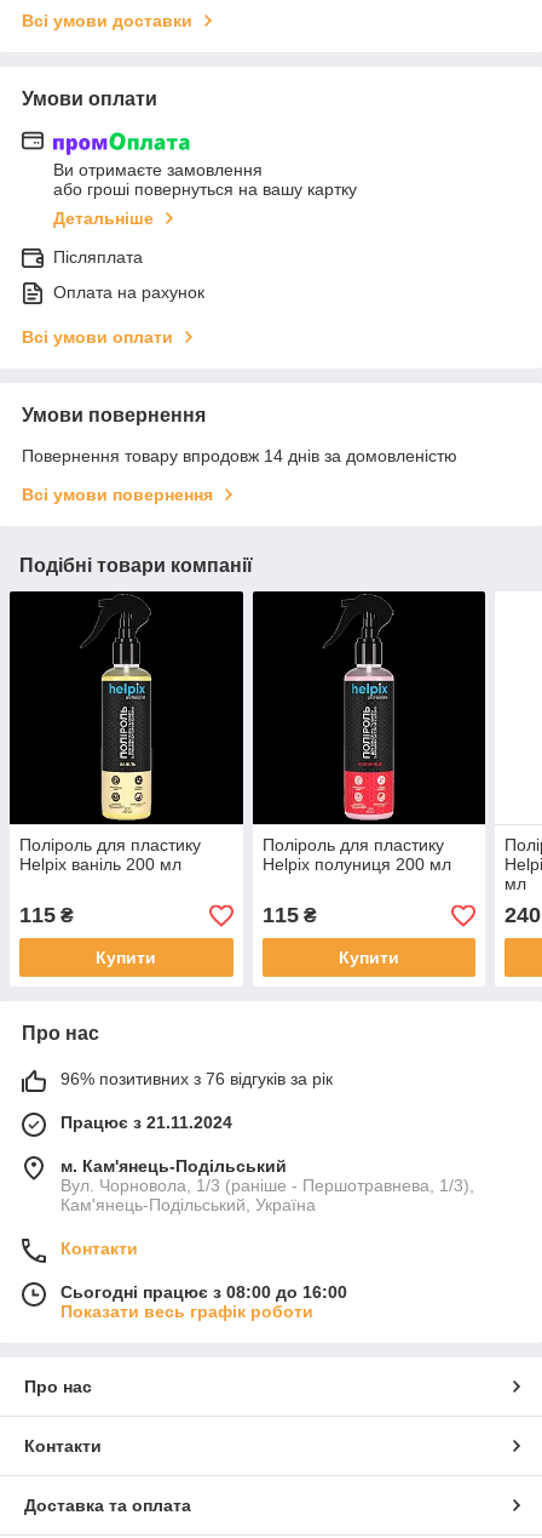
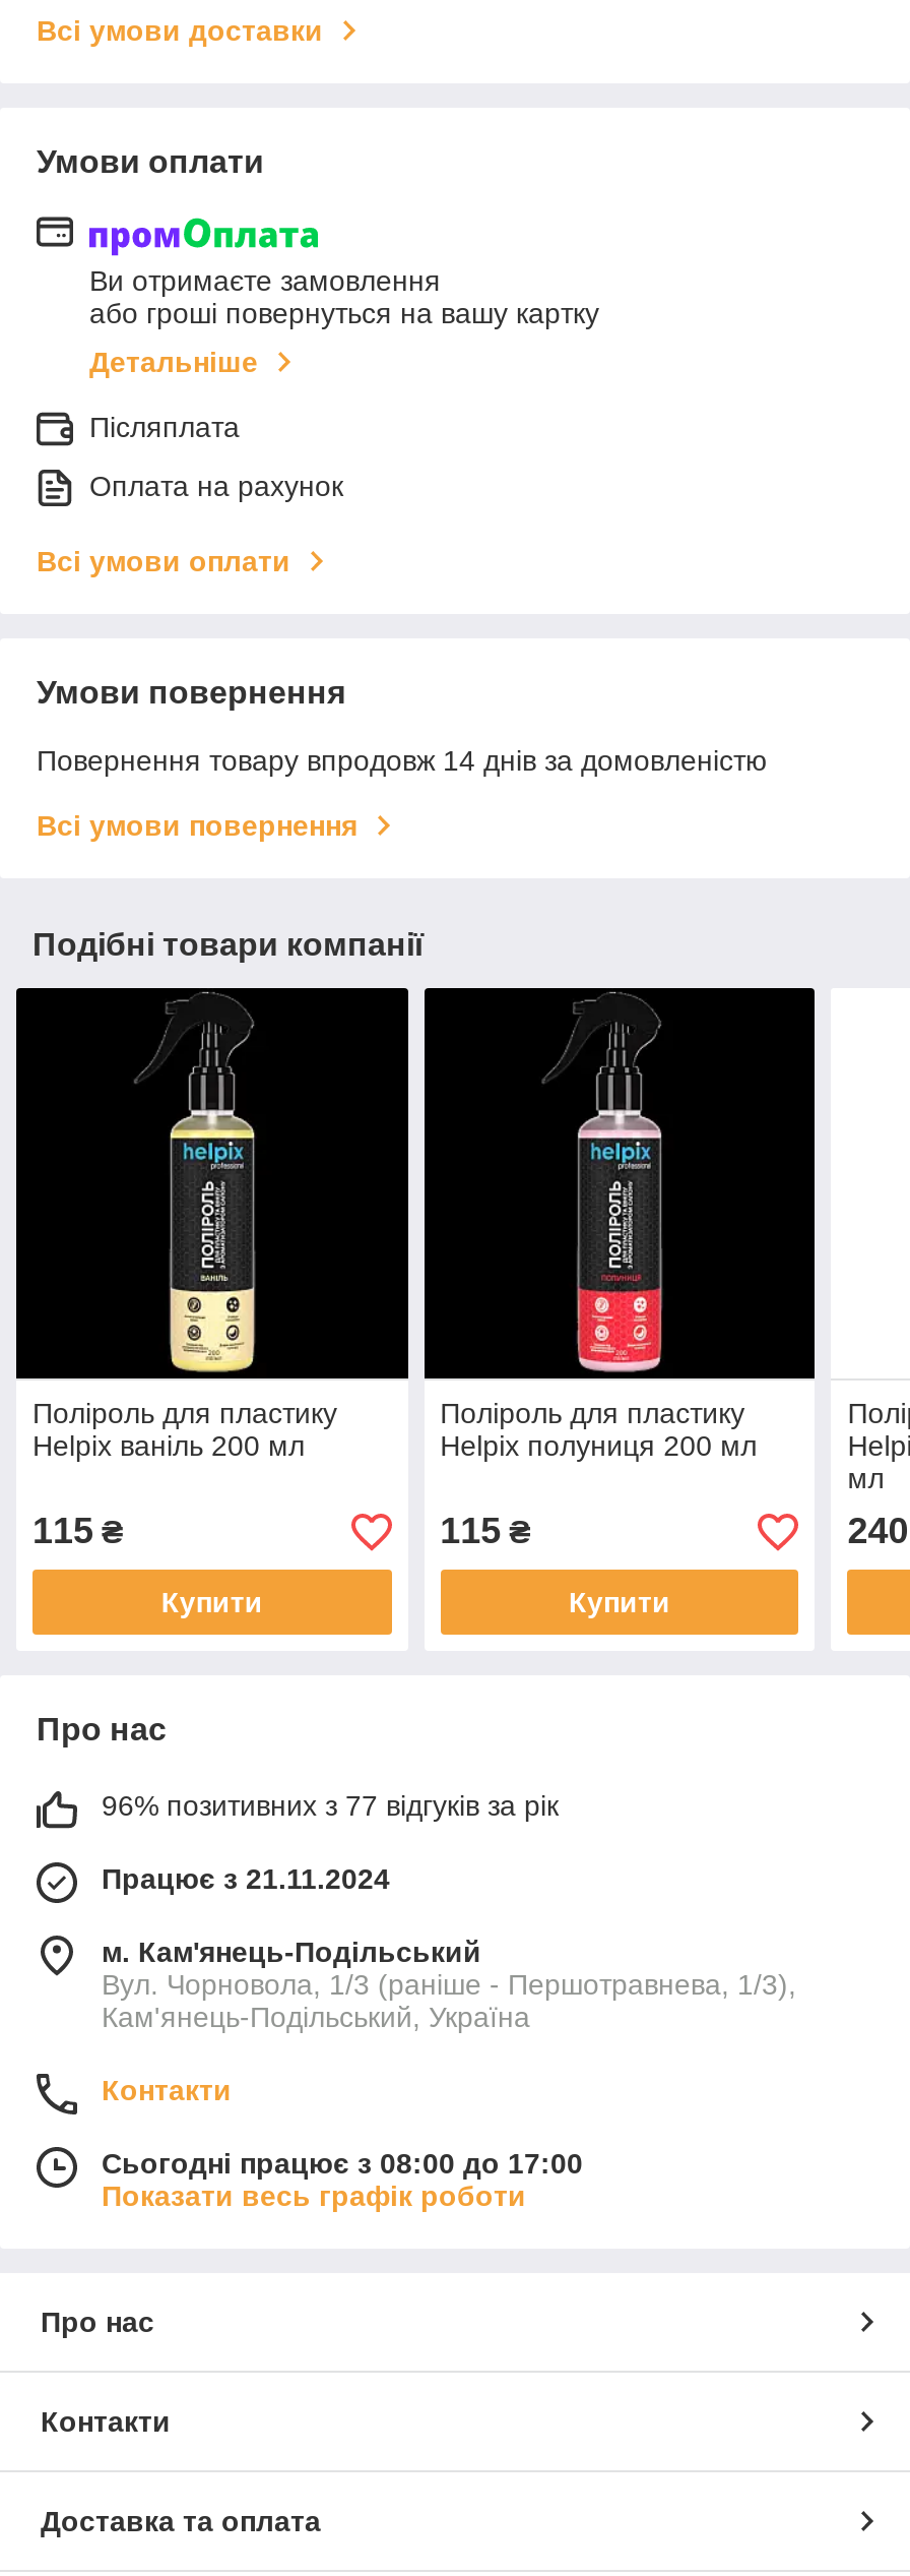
[60,1070,333,1089] 96% позитивних з 76 відгуків за рік -> [102,1790,559,1823] 96% позитивних з 77 відгуків за рік
[60,1283,347,1302] Сьогодні працює з 08:00 до 16:00 -> [102,2148,583,2181] Сьогодні працює з 08:00 до 17:00

